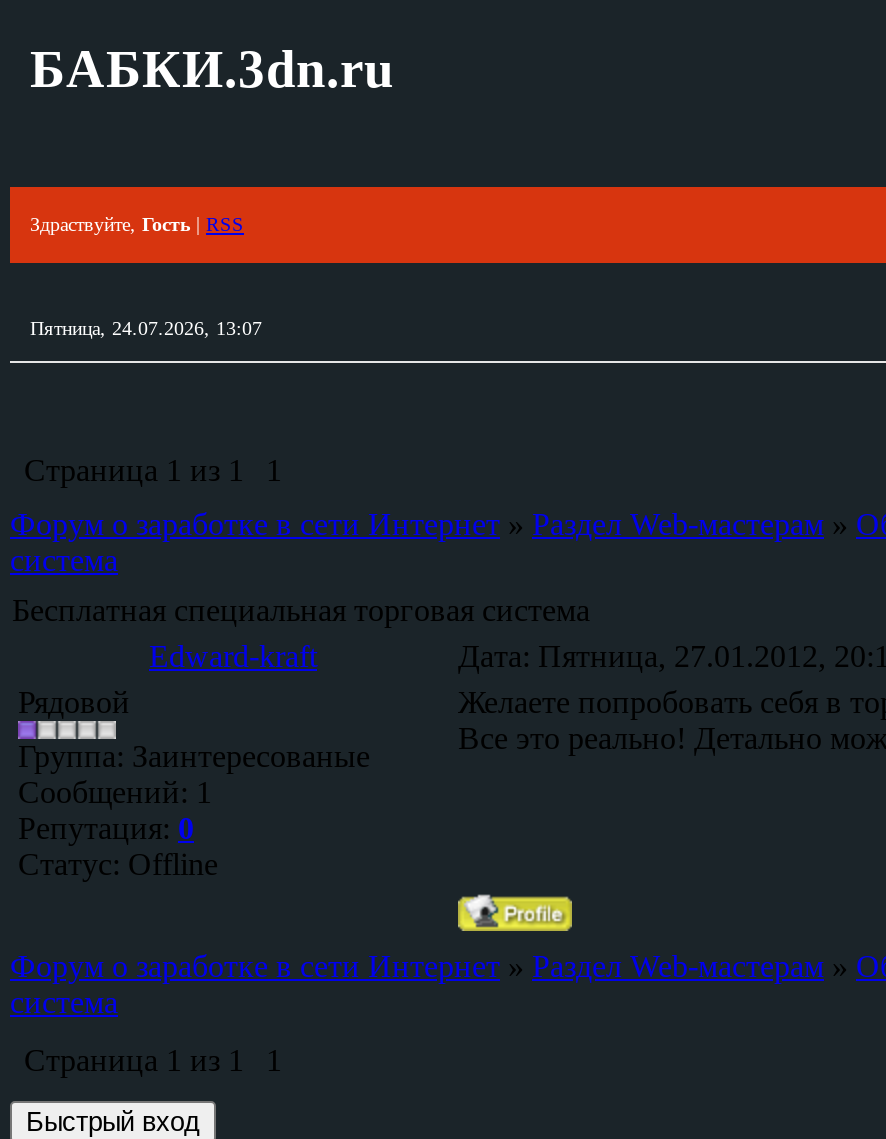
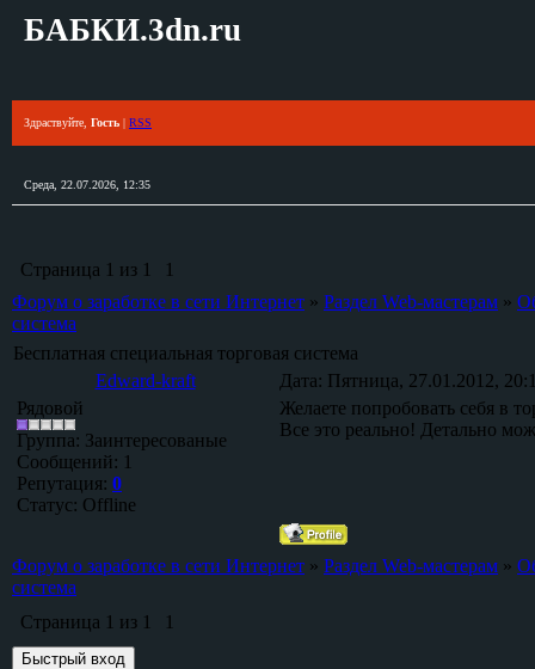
[30,317,262,339] Пятница, 24.07.2026, 13:07 -> [24,178,150,191] Среда, 22.07.2026, 12:35

